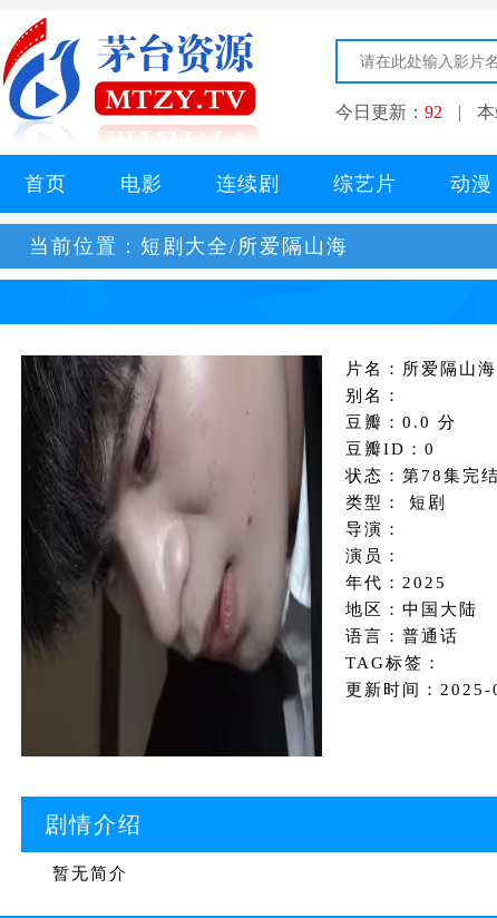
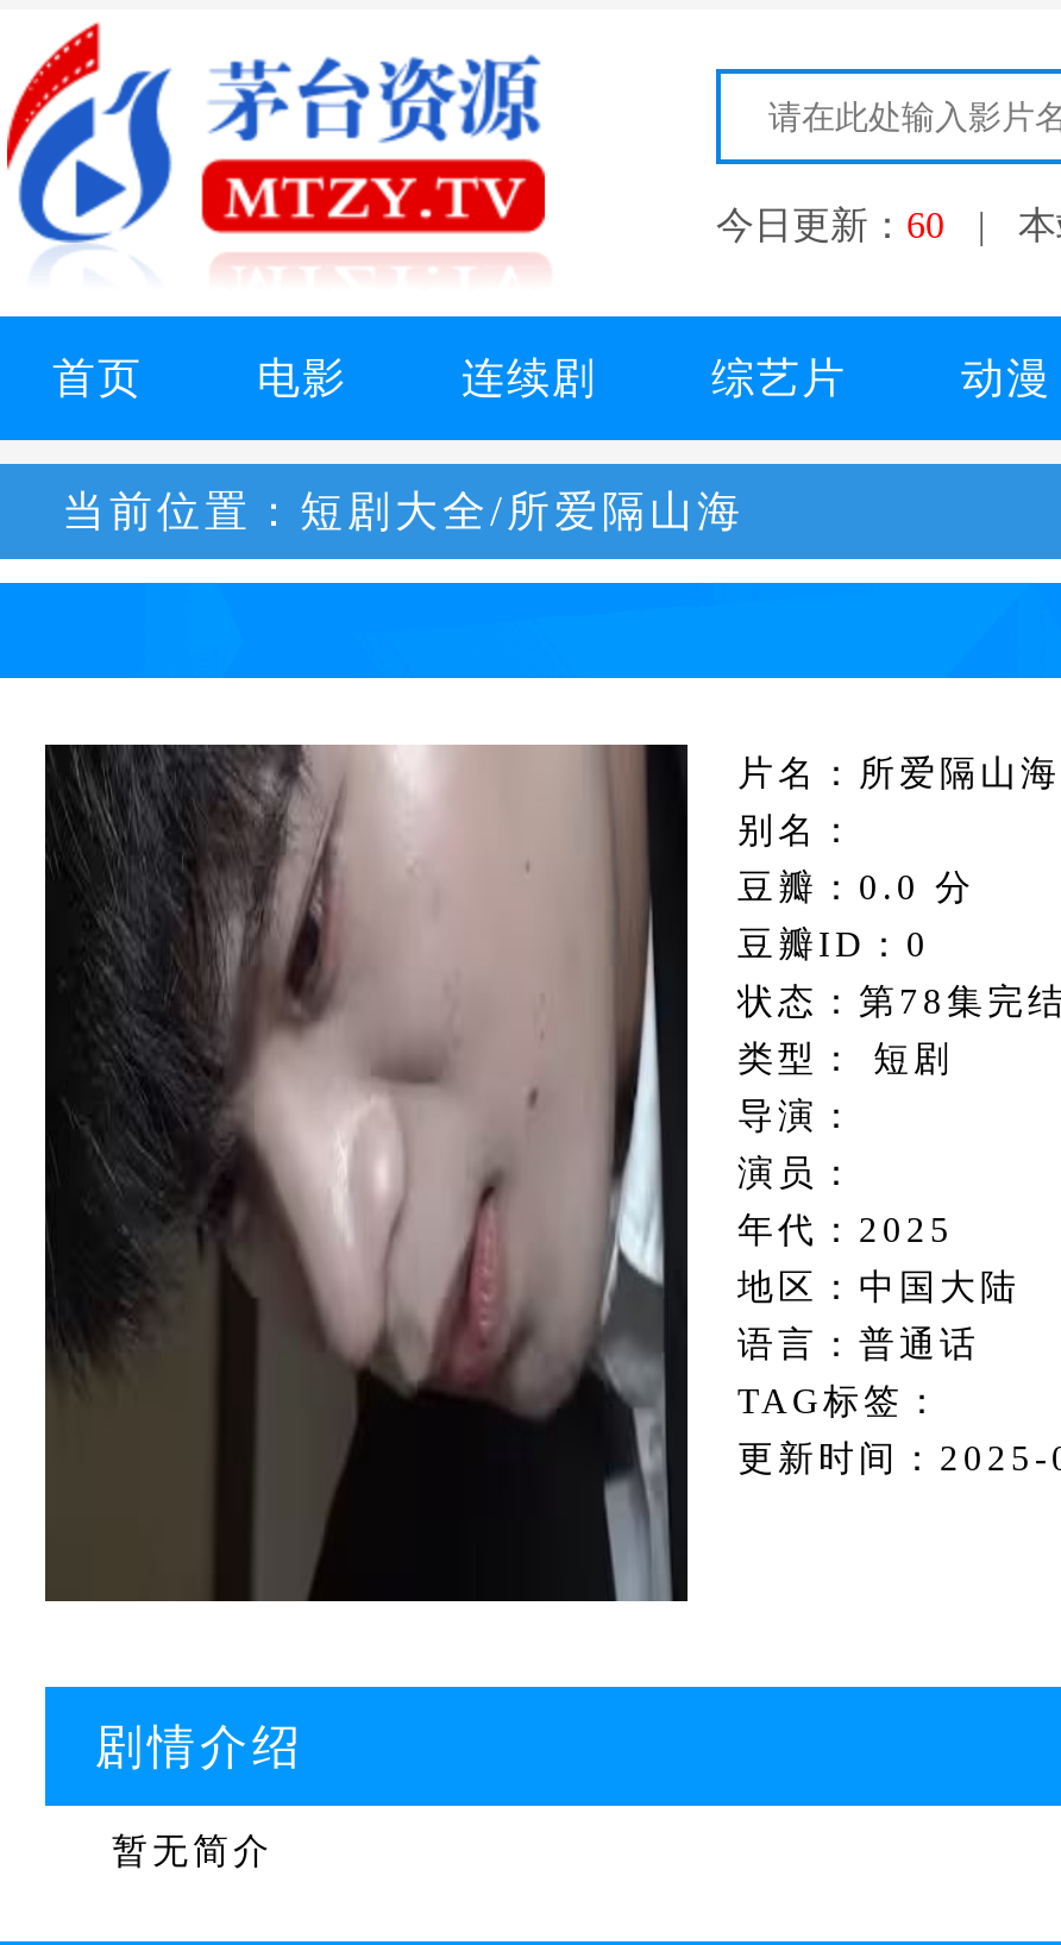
[335,102,442,121] 今日更新：92 -> [716,205,944,245] 今日更新：60

